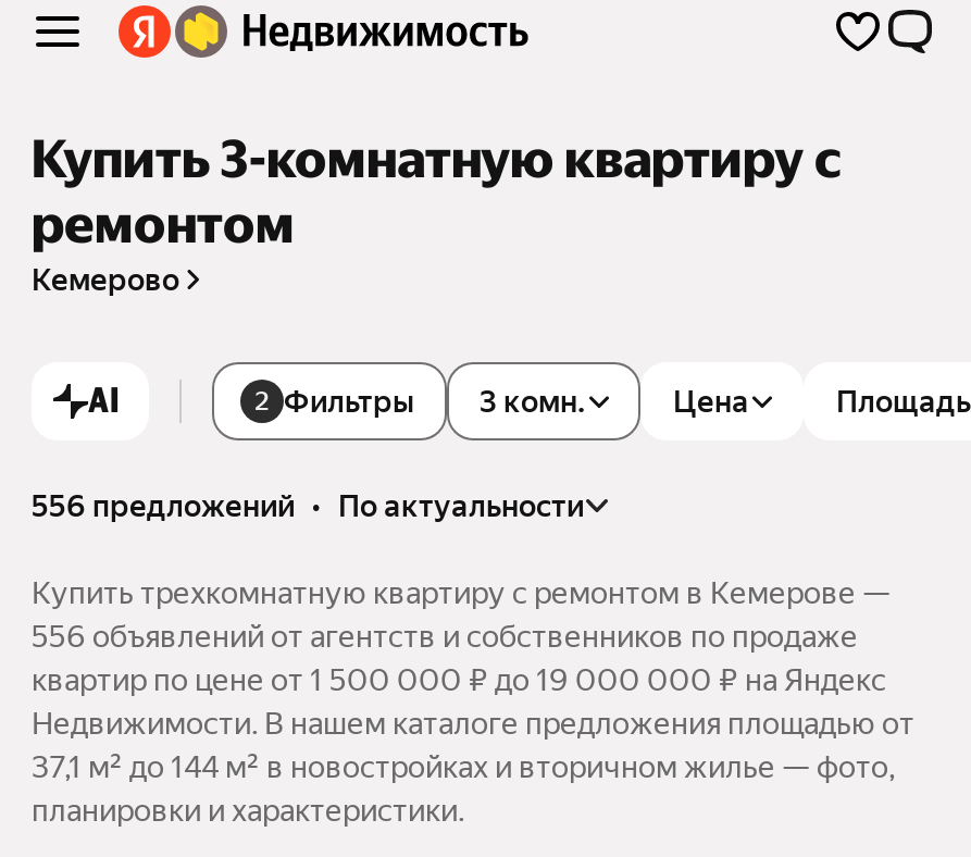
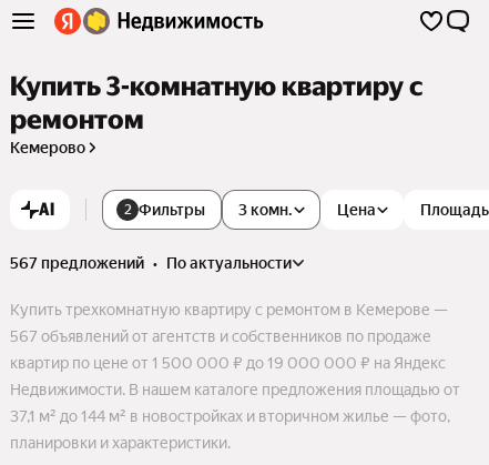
[32,488,584,523] 556 предложений • по актуальности -> [10,254,292,272] 567 предложений • по актуальности
[32,618,858,653] 556 объявлений от агентств и собственников по продаже -> [10,327,431,345] 567 объявлений от агентств и собственников по продаже

